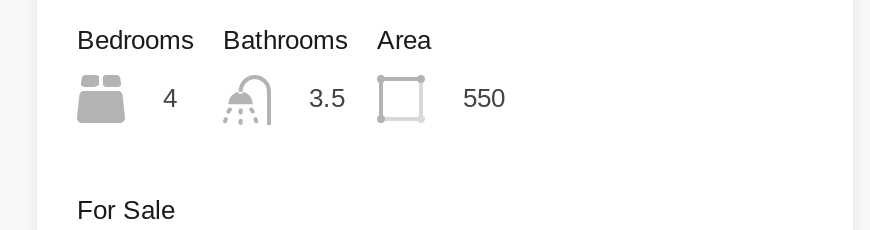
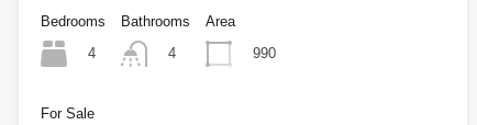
[309,84,345,114] 3.5 -> [168,45,176,62] 4
[463,84,505,114] 550 -> [253,45,276,61] 990

